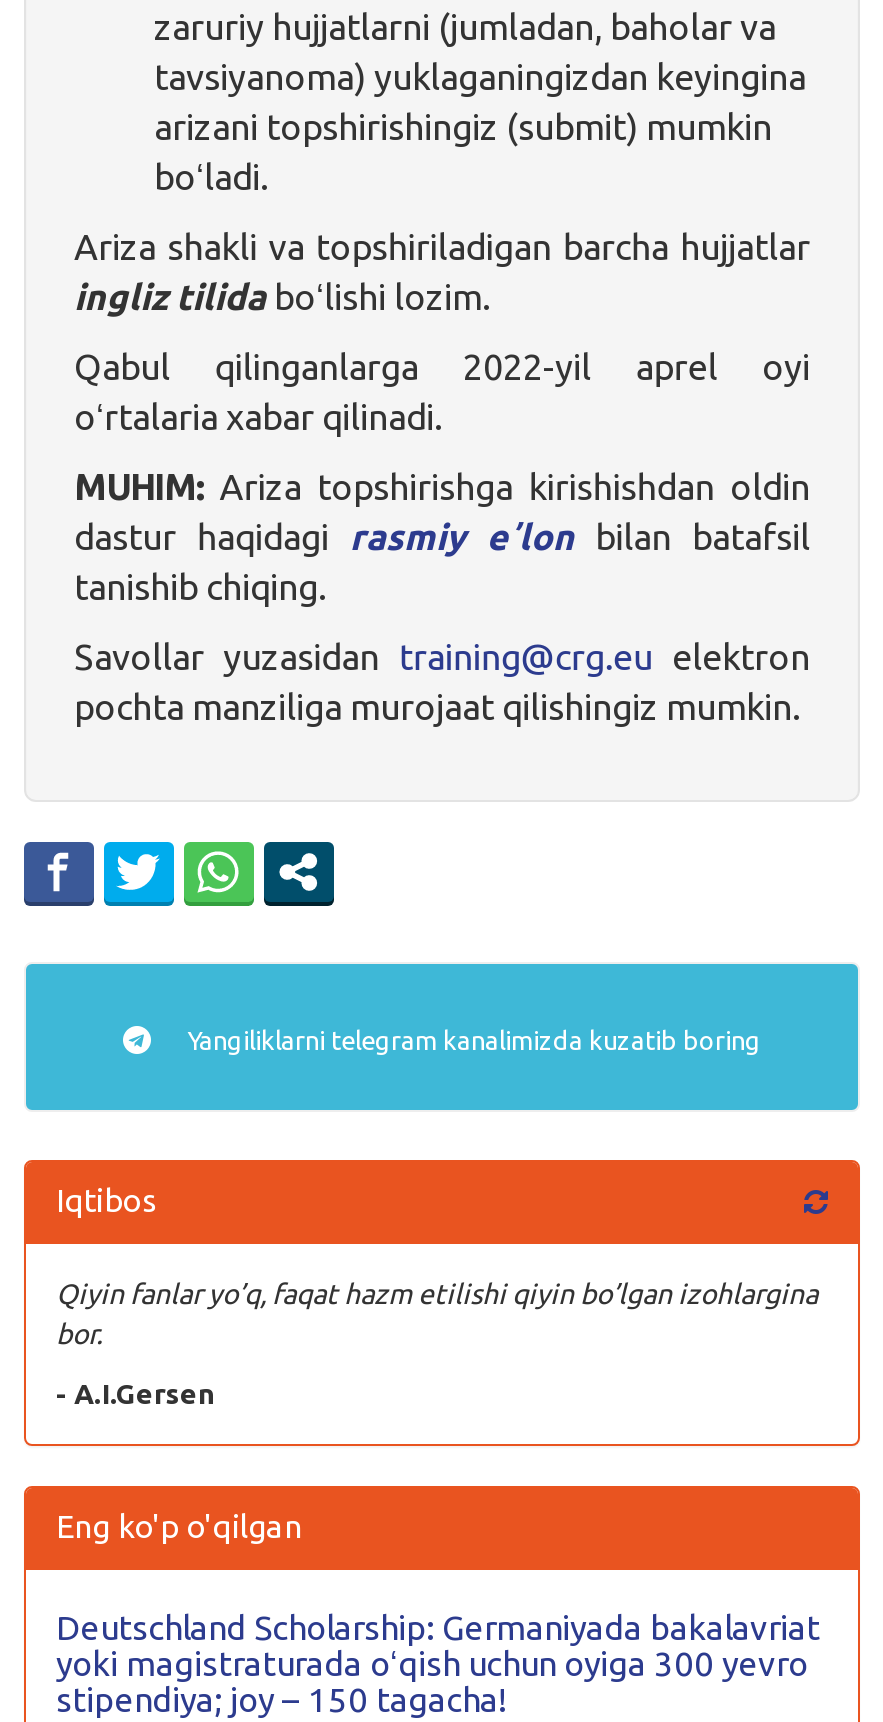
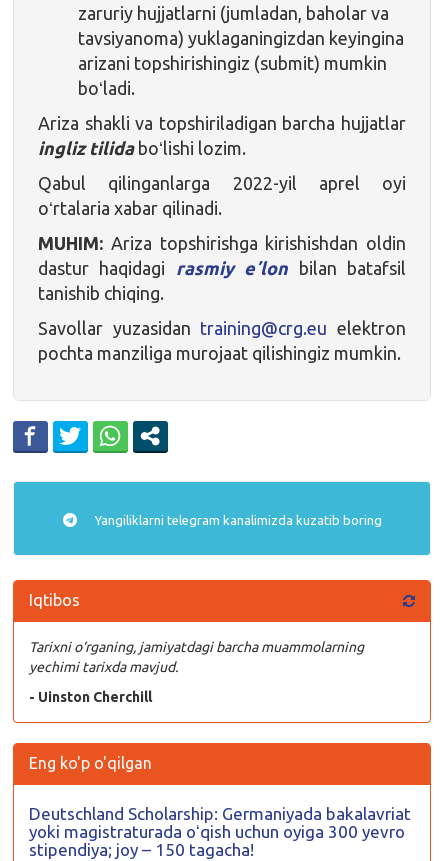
[56,1278,818,1350] Qiyin fanlar yo’q, faqat hazm etilishi qiyin bo’lgan izohlargina | bor. -> [29,639,364,675] Tarixni o‘rganing, jamiyatdagi barcha muammolarning | yechimi tarixda mavjud.
[56,1378,214,1410] - A.I.Gersen -> [29,689,152,705] - Uinston Cherchill

